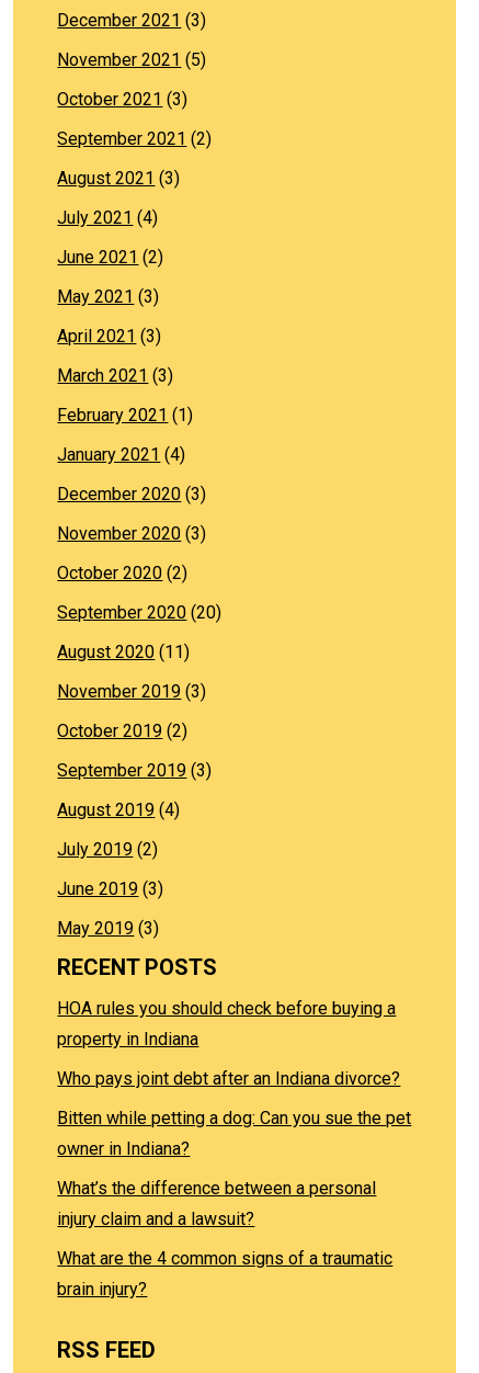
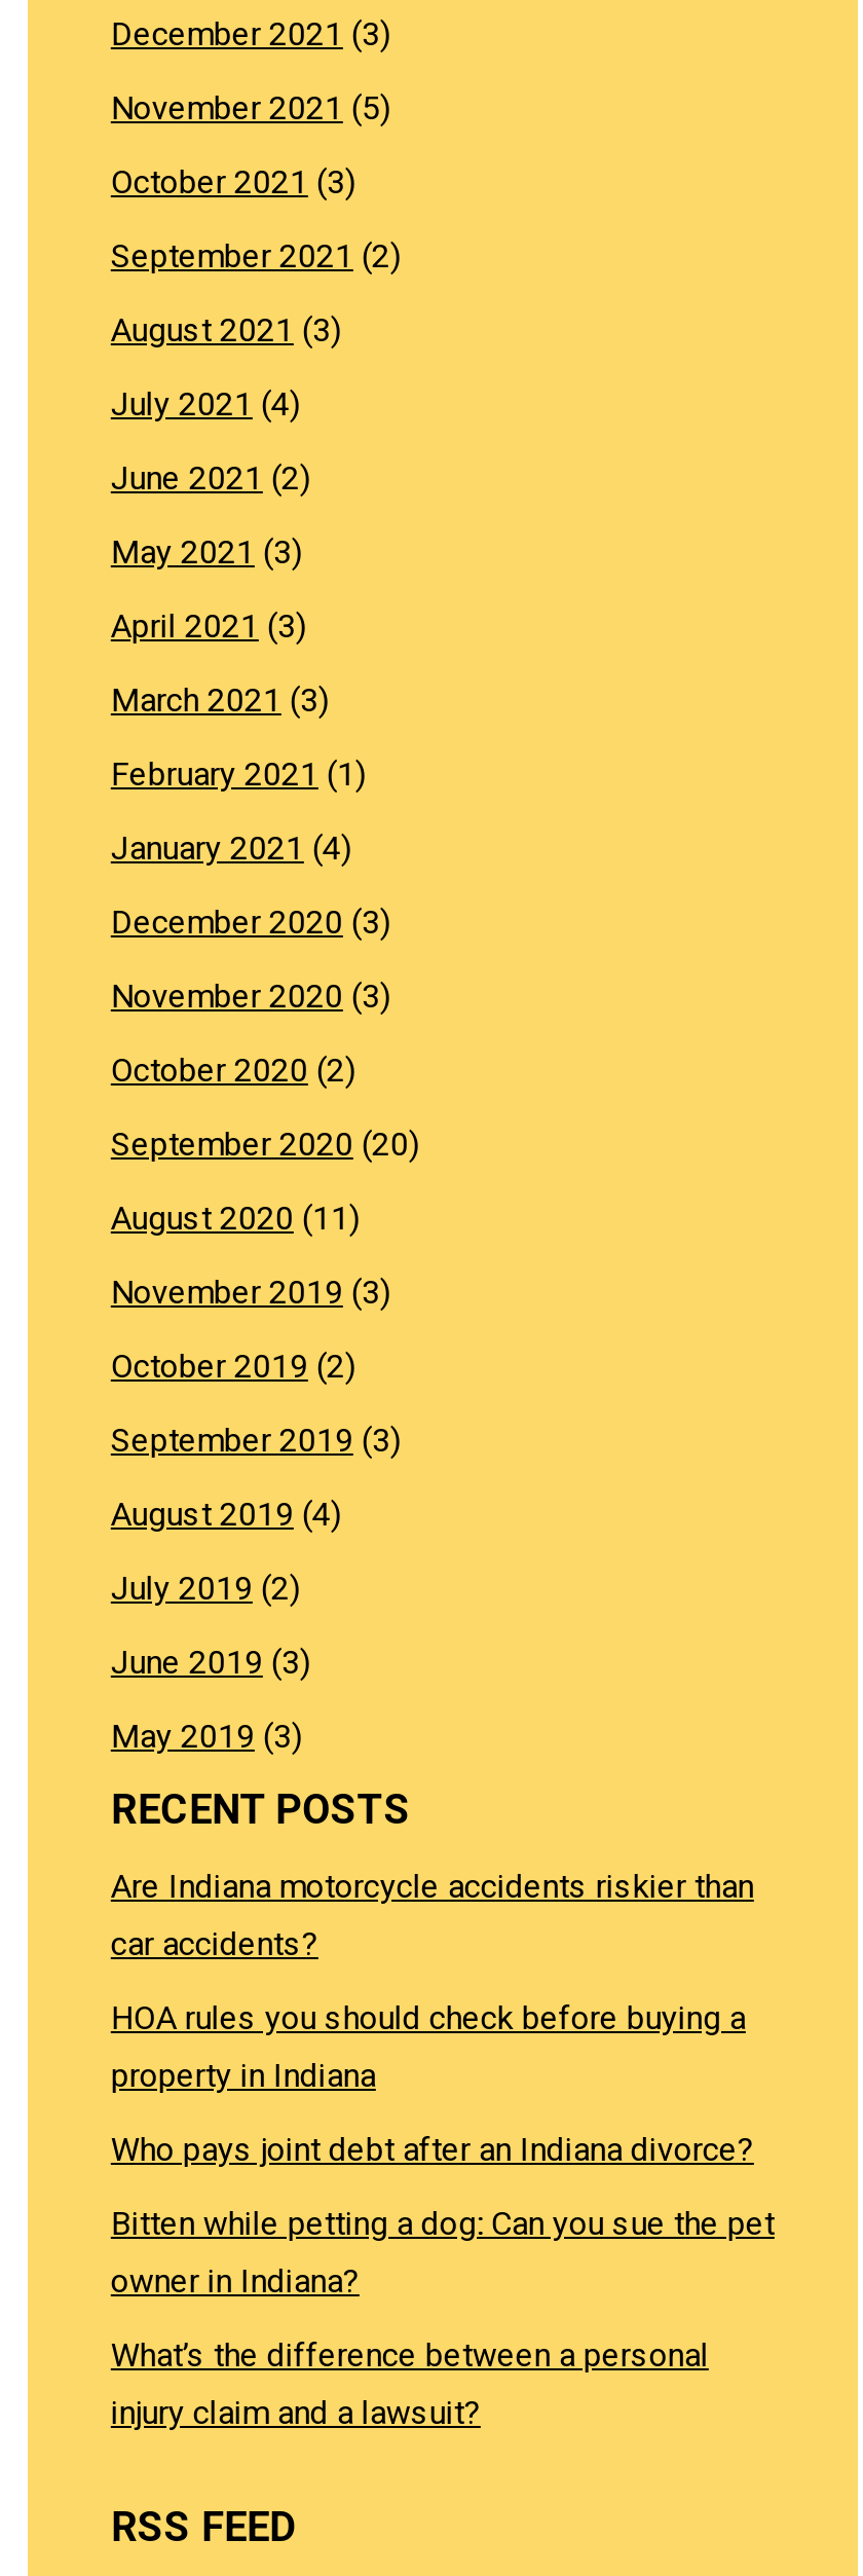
none -> [111,1867,754,1963] Are Indiana motorcycle accidents riskier than | car accidents?
moved [57,998,411,1229] -> [111,1998,774,2432]: HOA rules you should check before buying a | property in Indiana | Who pays joint debt after an Indiana divorce? | Bitten while petting a dog: Can you sue the pet | owner in Indiana? | What’s the difference between a personal | injury claim and a lawsuit?
[57,1248,393,1300] What are the 4 common signs of a traumatic | brain injury? -> none

